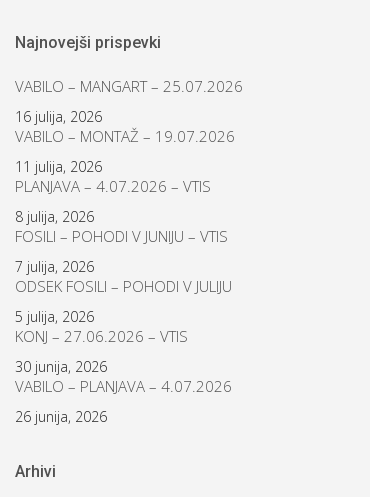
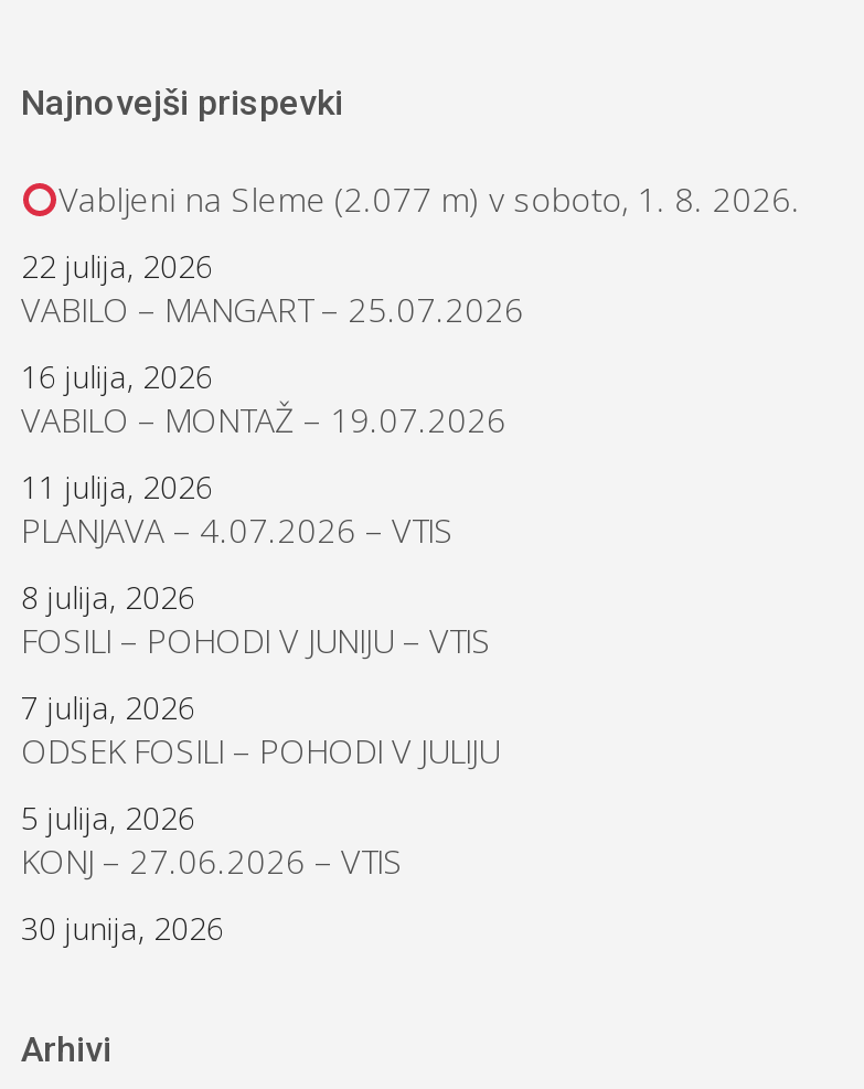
none -> [21,177,800,287] Vabljeni na Sleme (2.077 m) v soboto, 1. 8. 2026. | 22 julija, 2026
moved [15,76,243,376] -> [21,287,524,949]: VABILO – MANGART – 25.07.2026 | 16 julija, 2026 | VABILO – MONTAŽ – 19.07.2026 | ... | KONJ – 27.06.2026 – VTIS | 30 junija, 2026
[15,376,232,426] VABILO – PLANJAVA – 4.07.2026 | 26 junija, 2026 -> none

